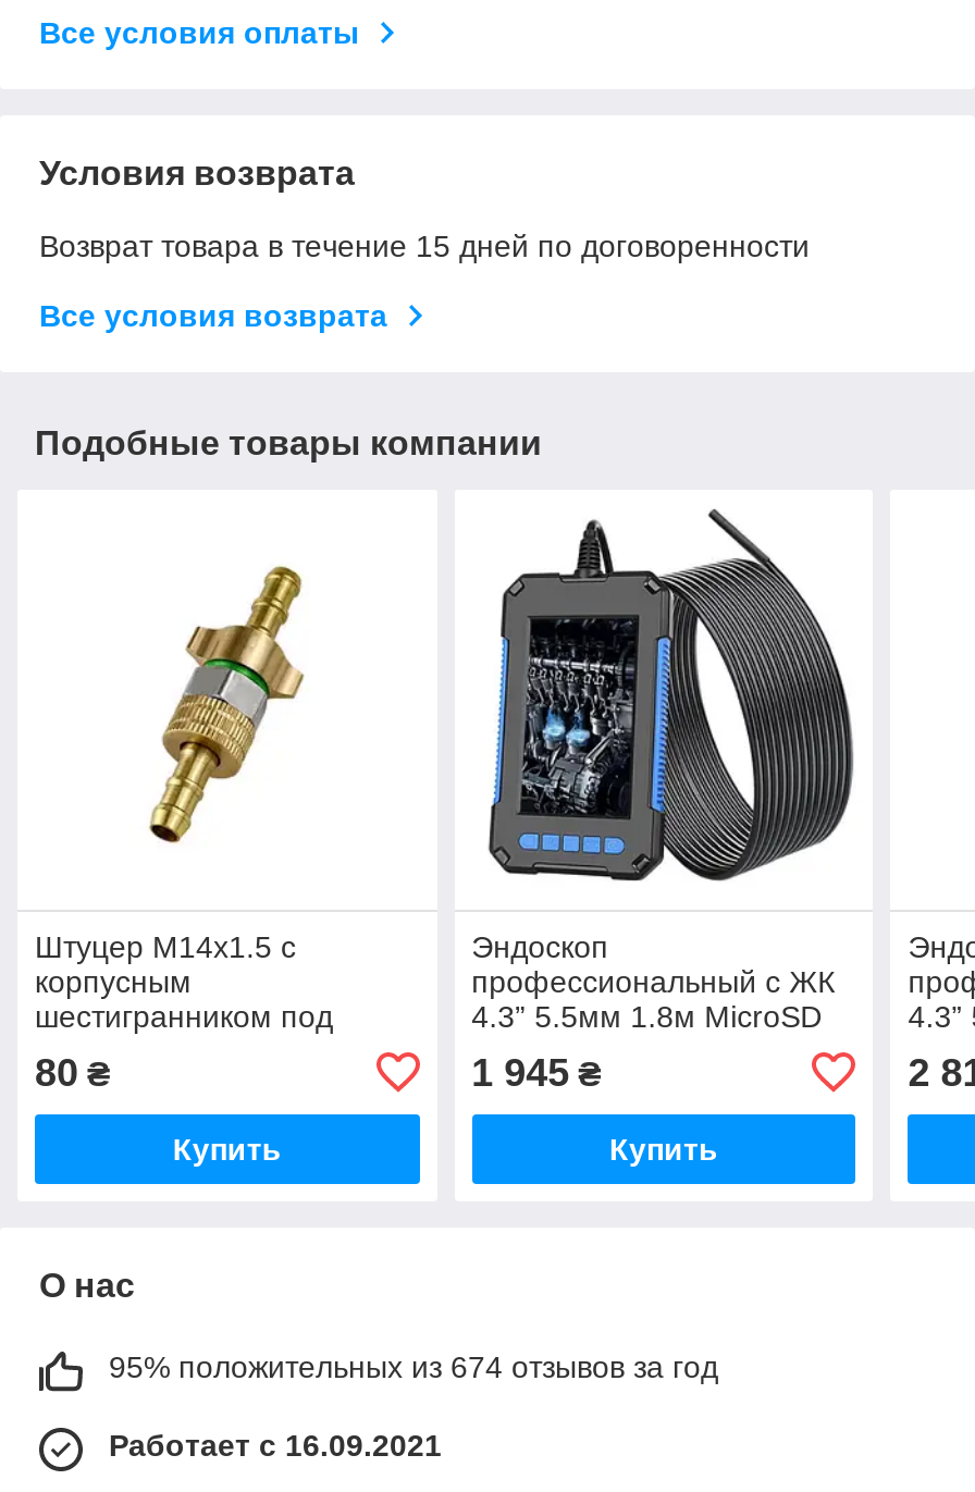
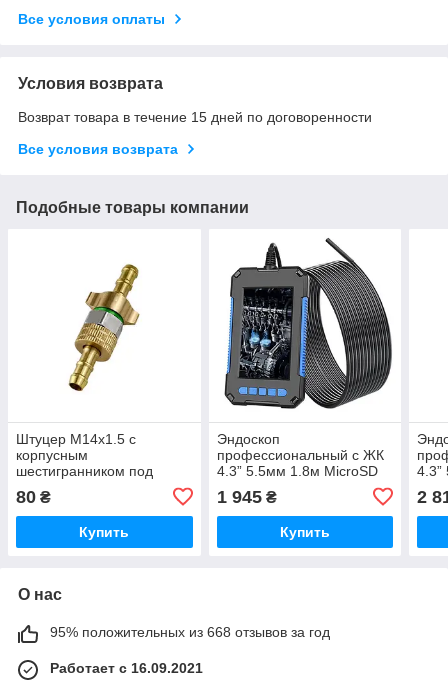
[109,1349,718,1384] 95% положительных из 674 отзывов за год -> [50,624,330,640] 95% положительных из 668 отзывов за год

